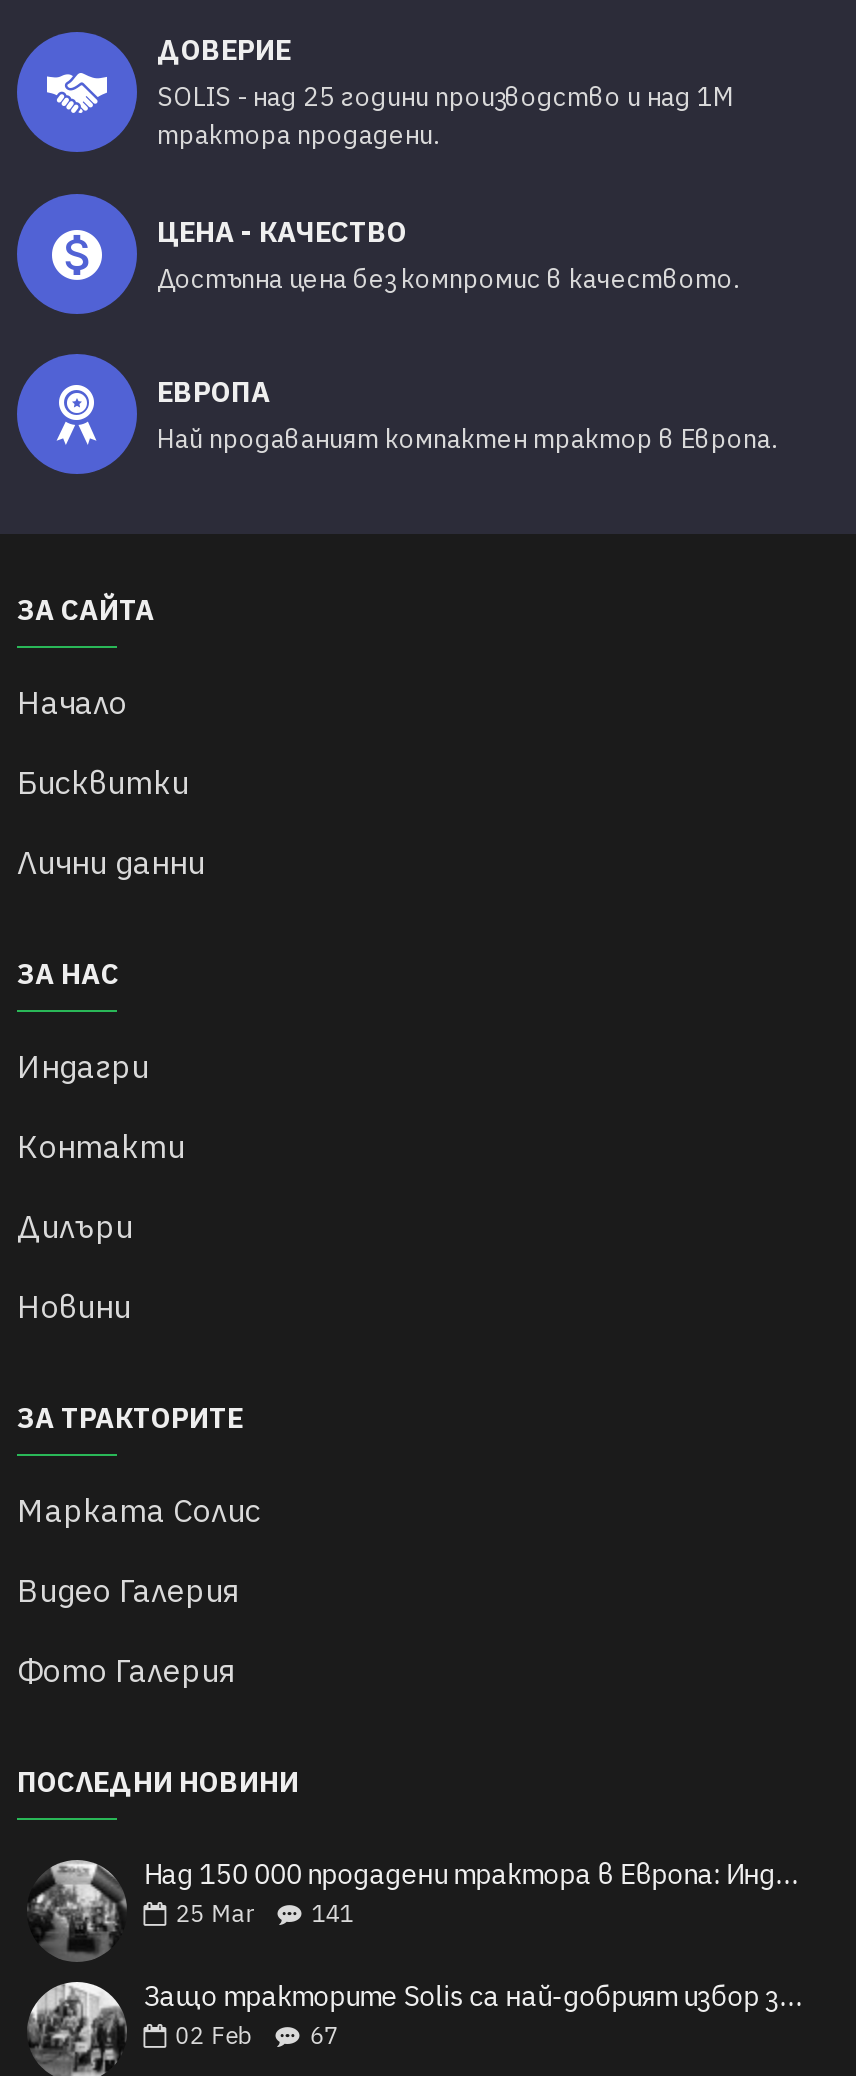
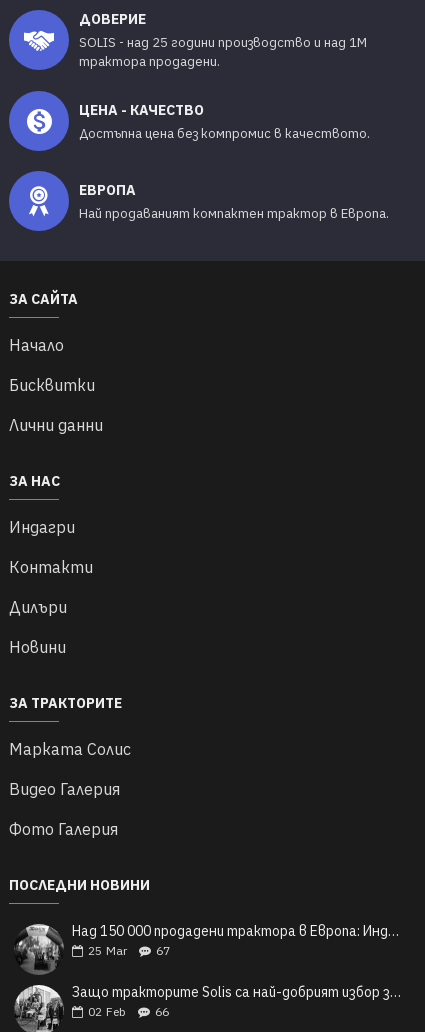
[175,1898,353,1928] 25 Mar 141 -> [88,943,170,958] 25 Mar 67
[175,2019,337,2049] 02 Feb 67 -> [88,1003,169,1018] 02 Feb 66

